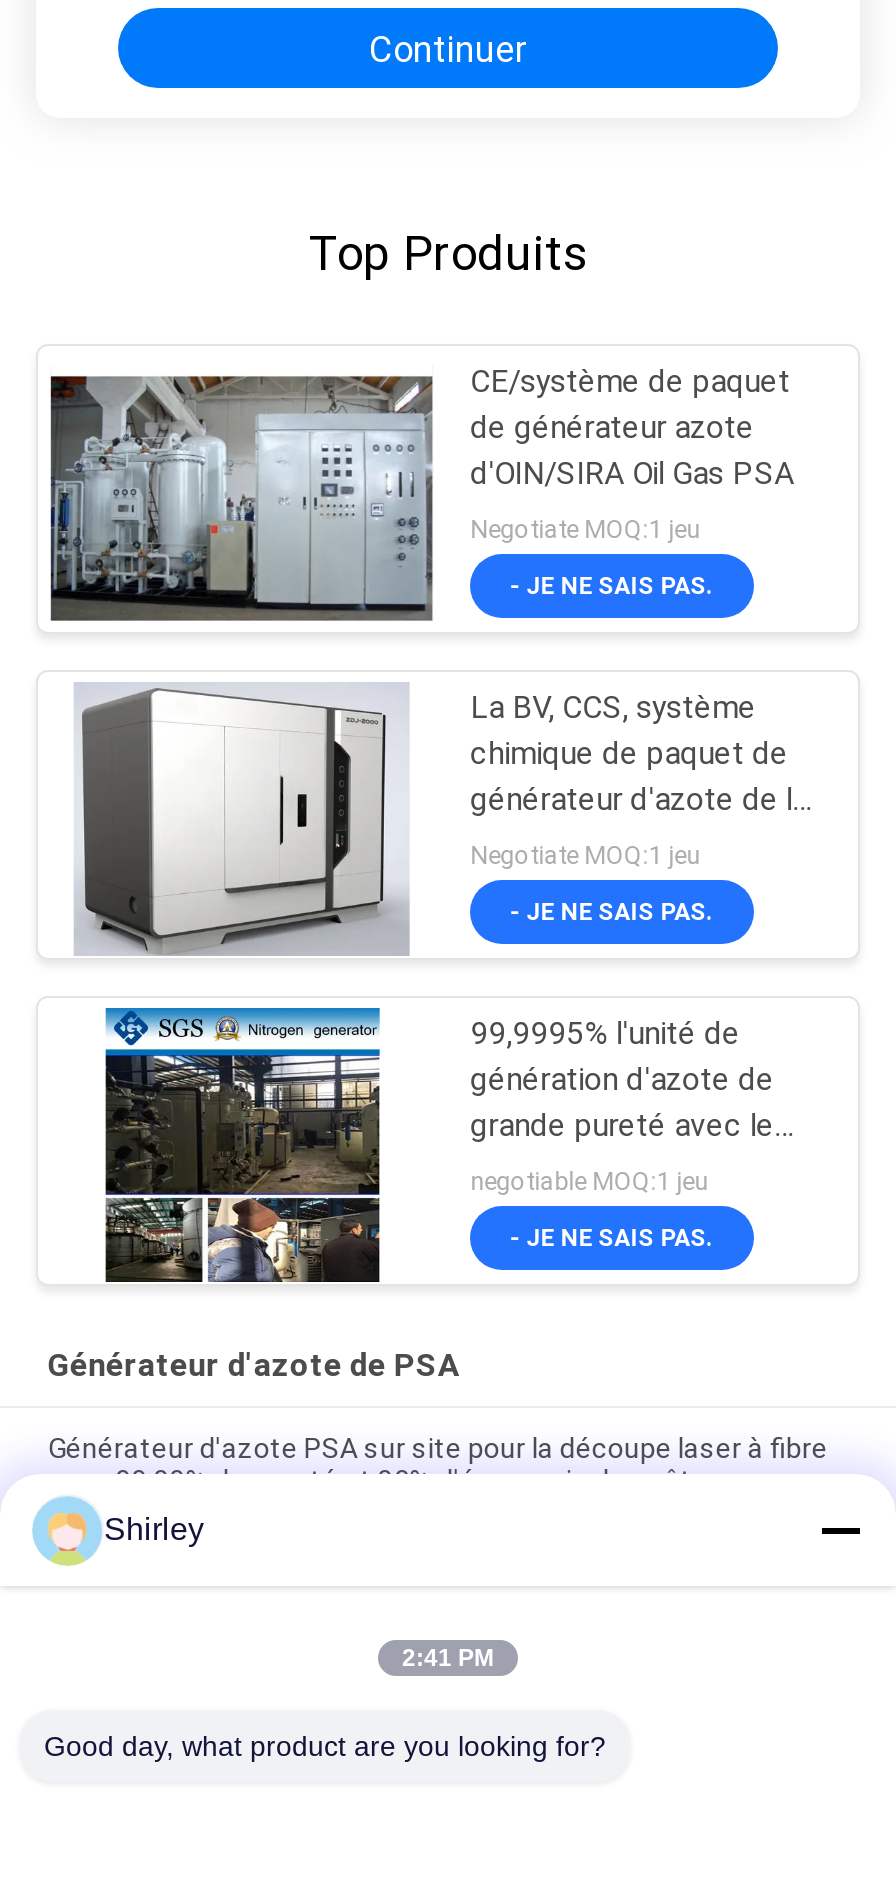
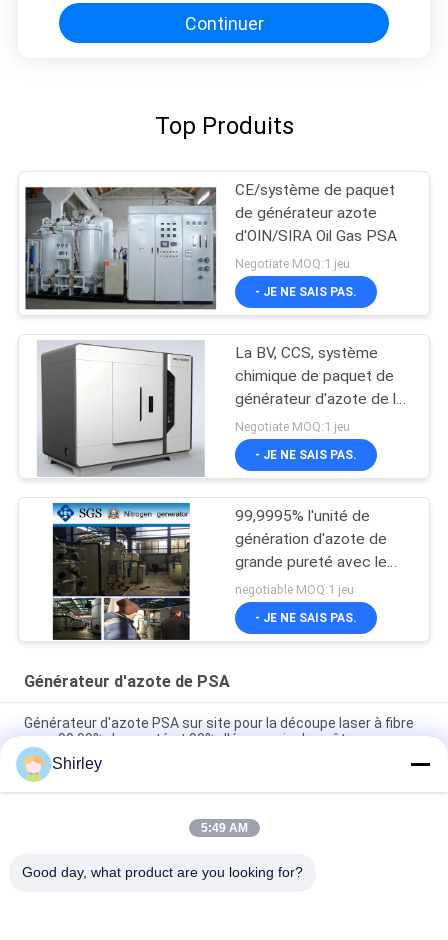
[402,1644,494,1672] 2:41 PM -> [200,821,247,835] 5:49 AM

